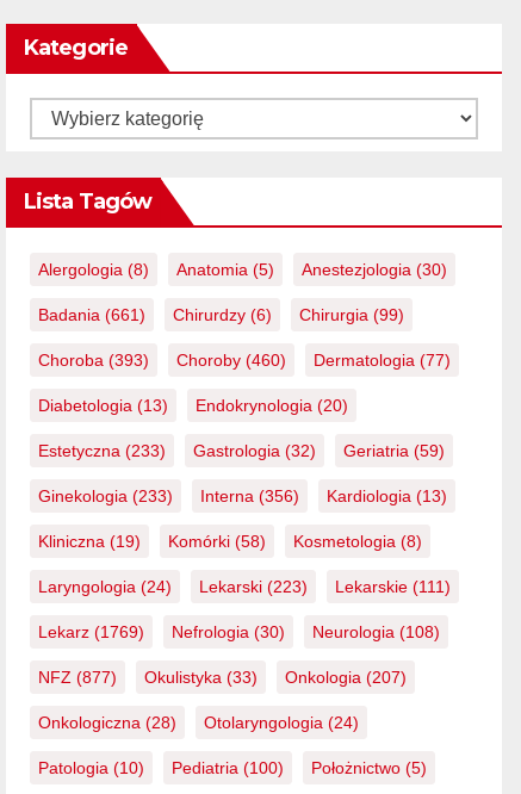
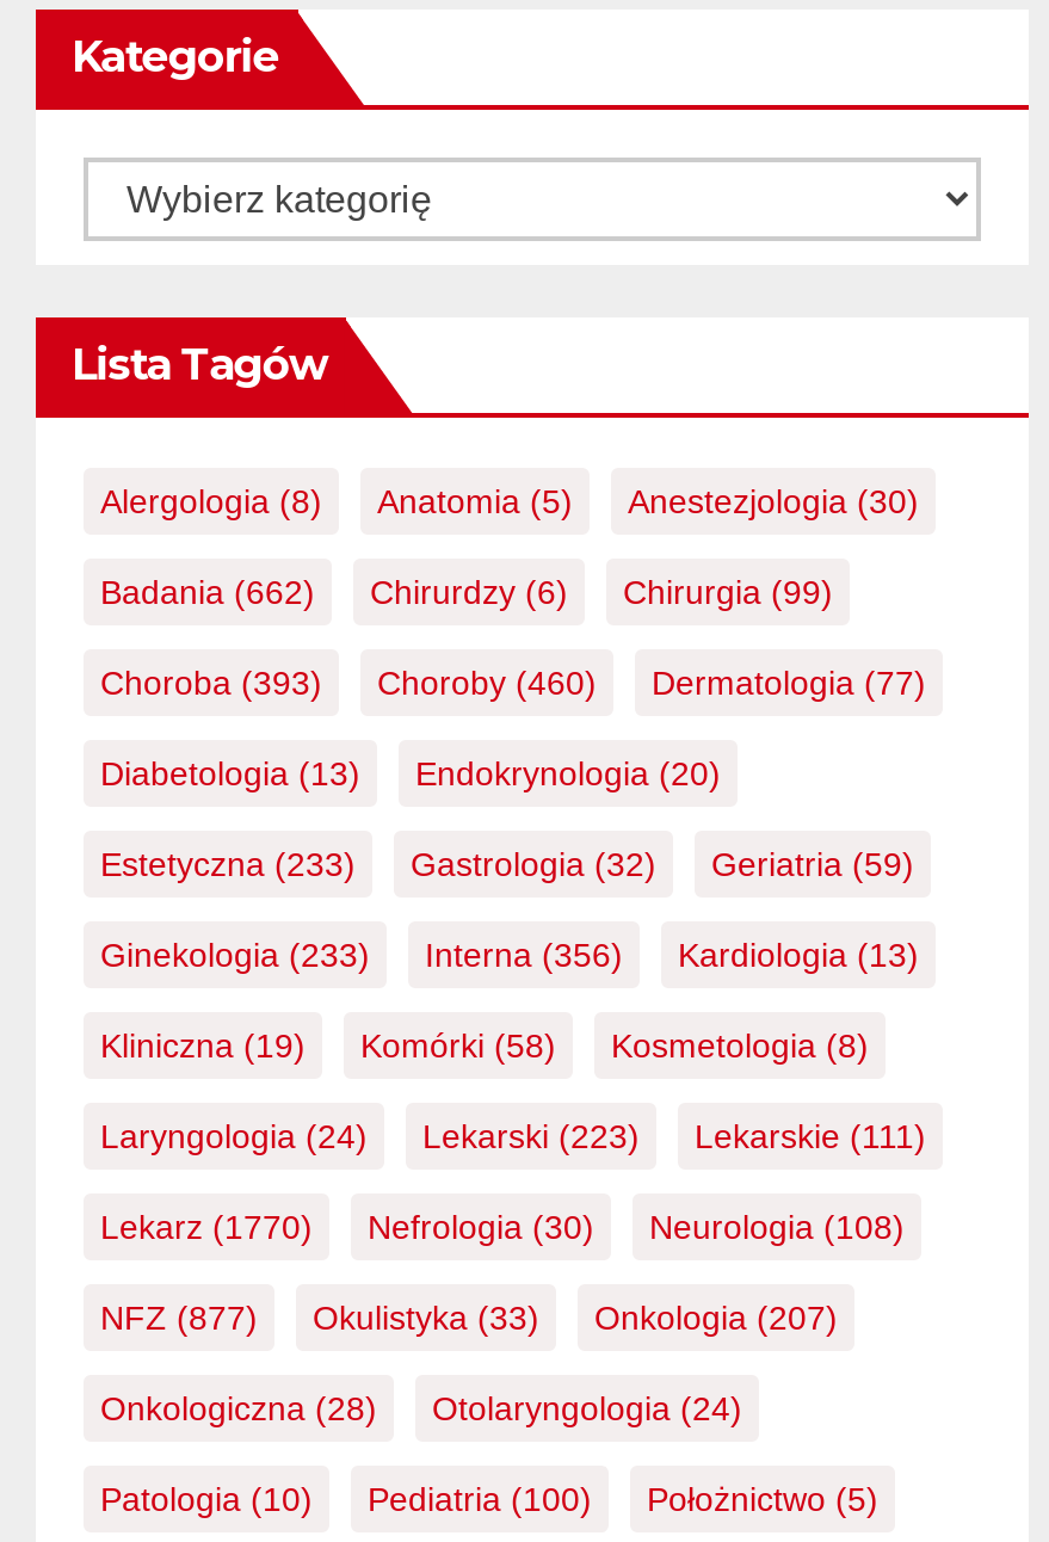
[38,305,404,324] Badania (661) Chirurdzy (6) Chirurgia (99) -> [100,573,833,611] Badania (662) Chirurdzy (6) Chirurgia (99)
[38,622,440,641] Lekarz (1769) Nefrologia (30) Neurologia (108) -> [100,1208,905,1246] Lekarz (1770) Nefrologia (30) Neurologia (108)

